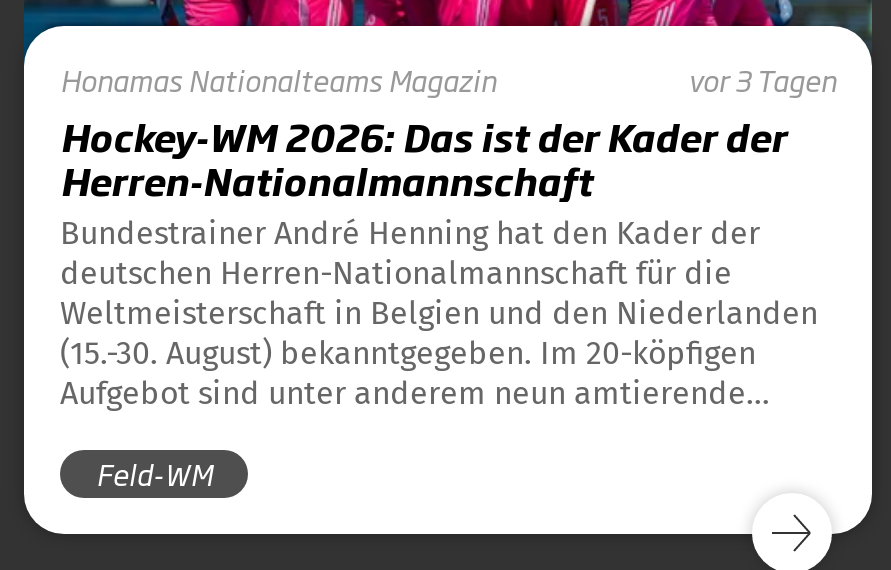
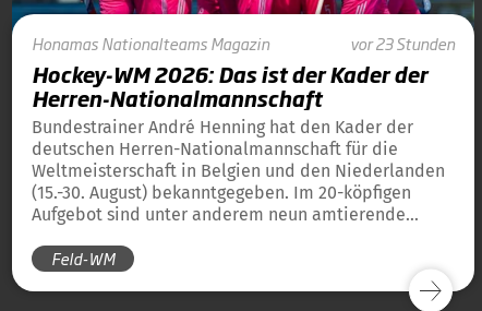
[688,58,836,100] vor 3 Tagen -> [350,32,455,55] vor 23 Stunden

